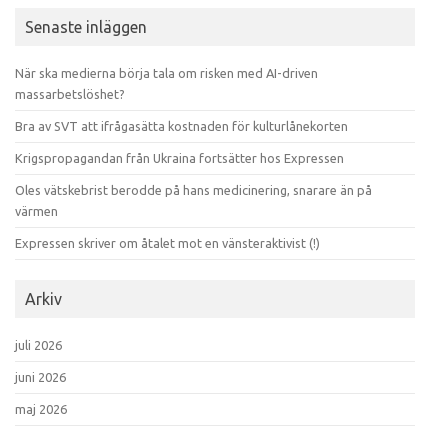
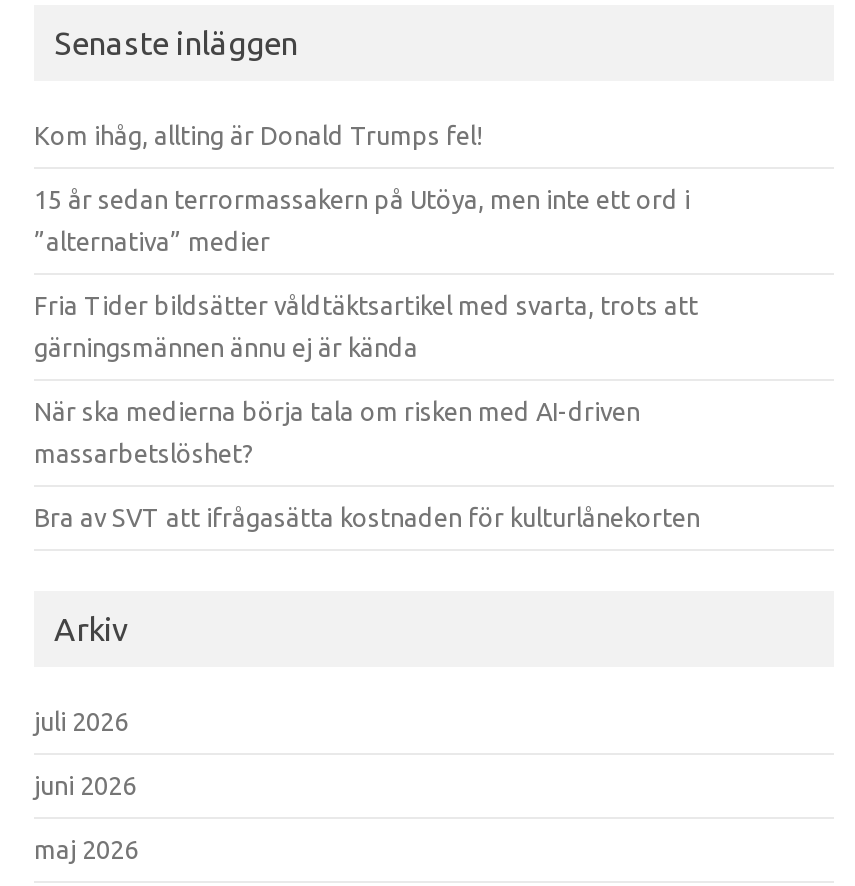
none -> [34,121,698,361] Kom ihåg, allting är Donald Trumps fel! | 15 år sedan terrormassakern på Utöya, men inte ett ord i | ”alternativa” medier | Fria Tider bildsätter våldtäktsartikel med svarta, trots att | gärningsmännen ännu ej är kända
moved [15,66,348,133] -> [34,397,700,531]: När ska medierna börja tala om risken med AI-driven | massarbetslöshet? | Bra av SVT att ifrågasätta kostnaden för kulturlånekorten
[15,151,372,250] Krigspropagandan från Ukraina fortsätter hos Expressen | Oles vätskebrist berodde på hans medicinering, snarare än på | värmen | Expressen skriver om åtalet mot en vänsteraktivist (!) -> none

